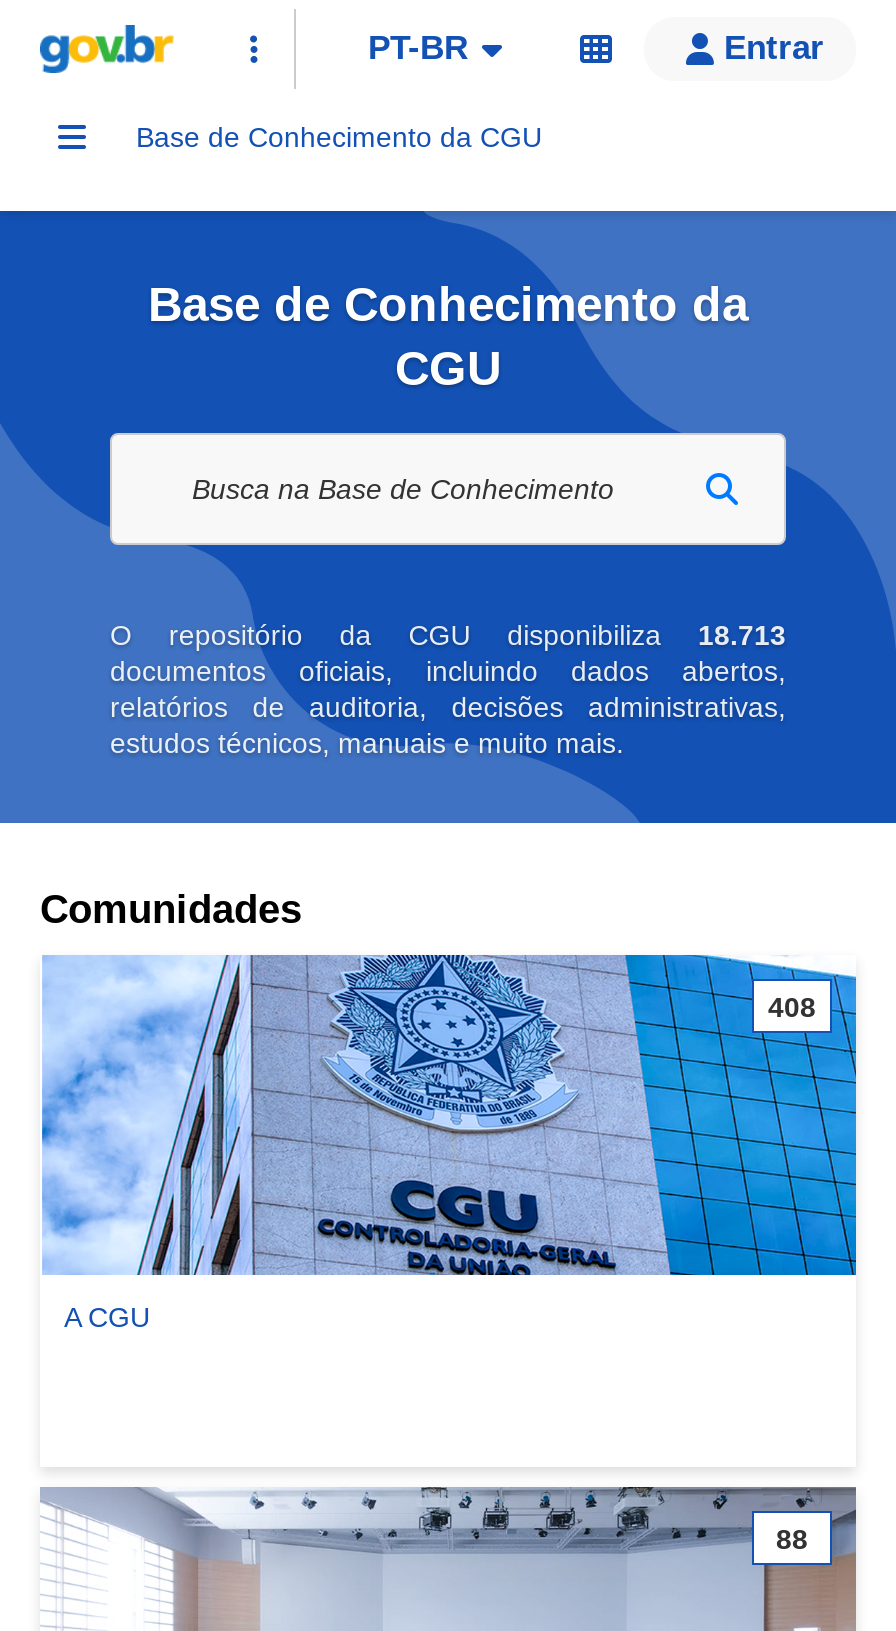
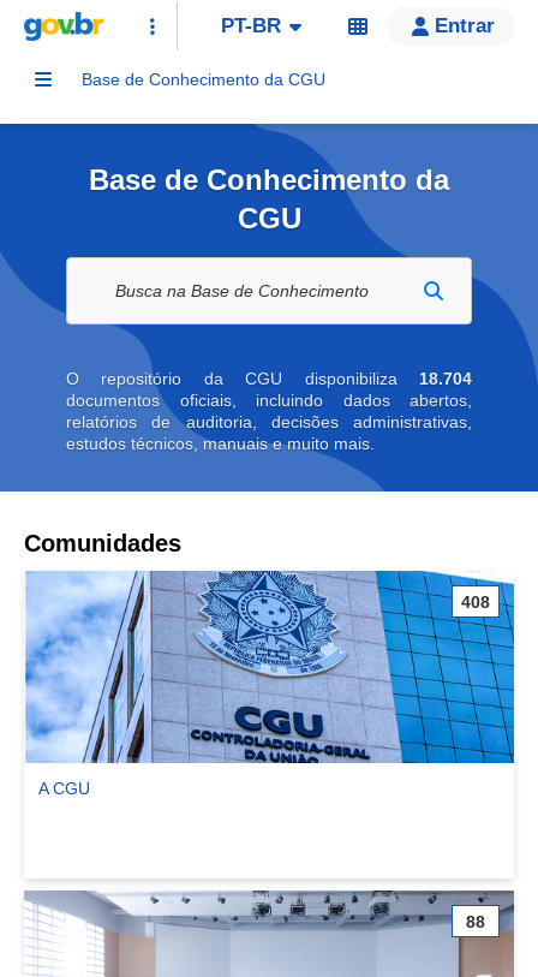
[110,619,786,651] O repositório da CGU disponibiliza 18.713 -> [66,369,472,388] O repositório da CGU disponibiliza 18.704

